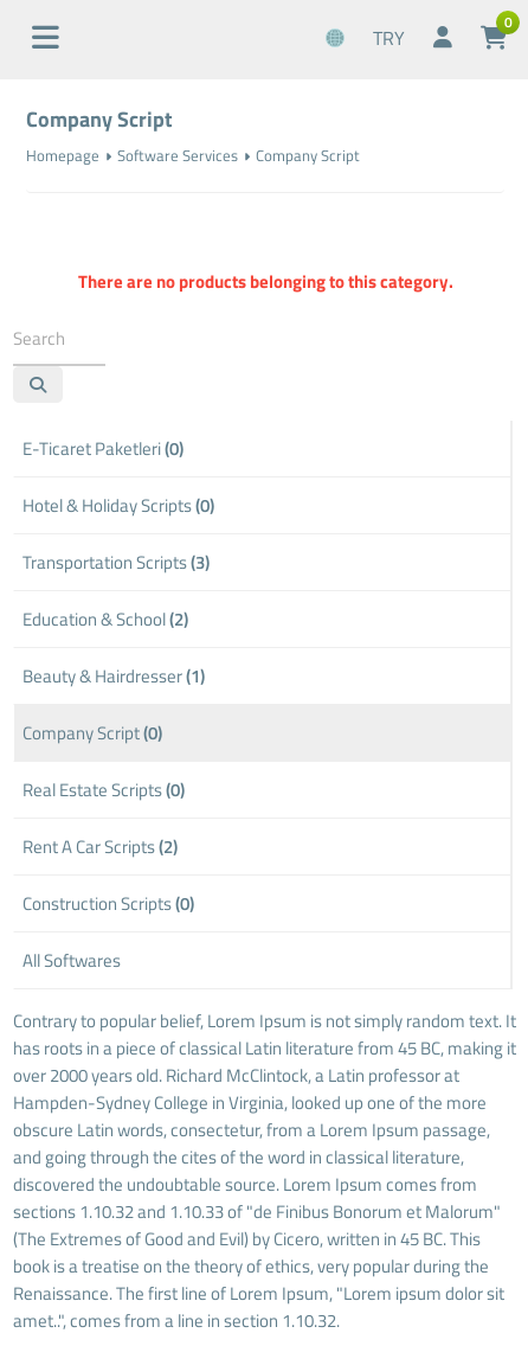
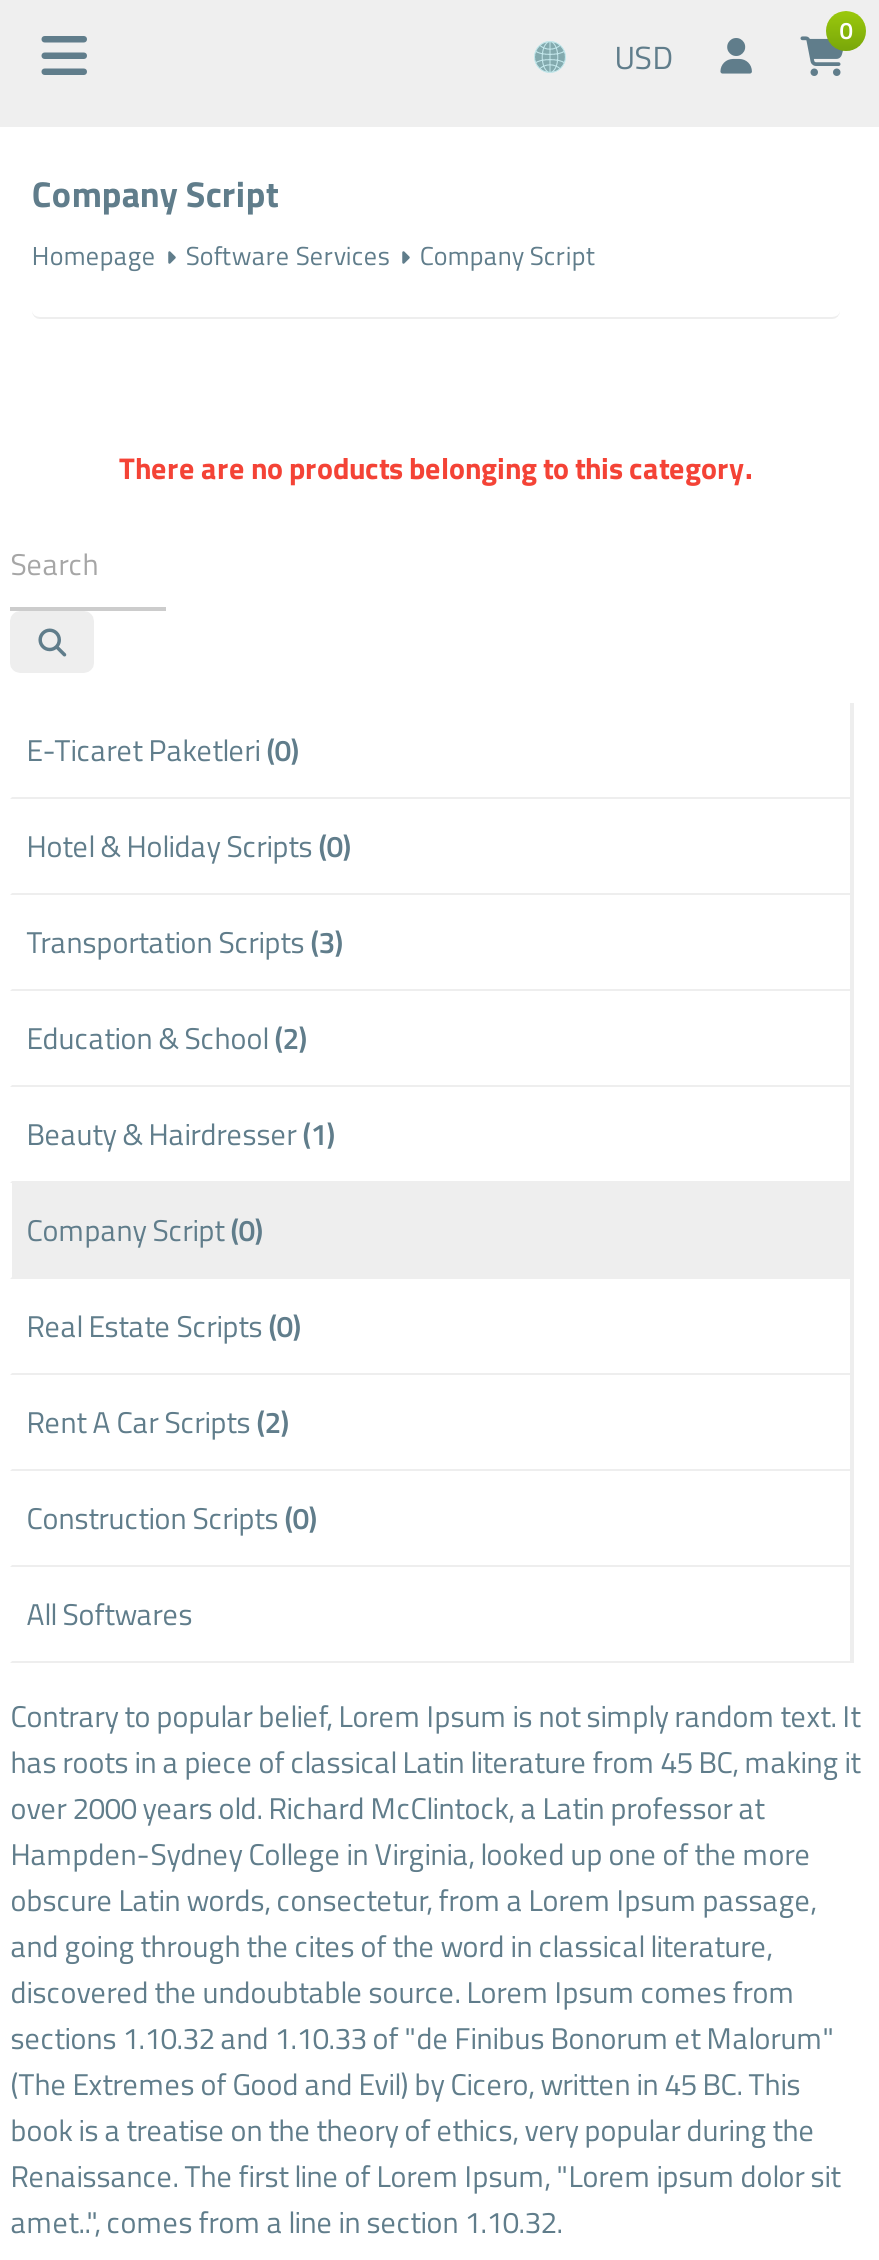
[373,24,405,52] TRY -> [615,33,673,81] USD

